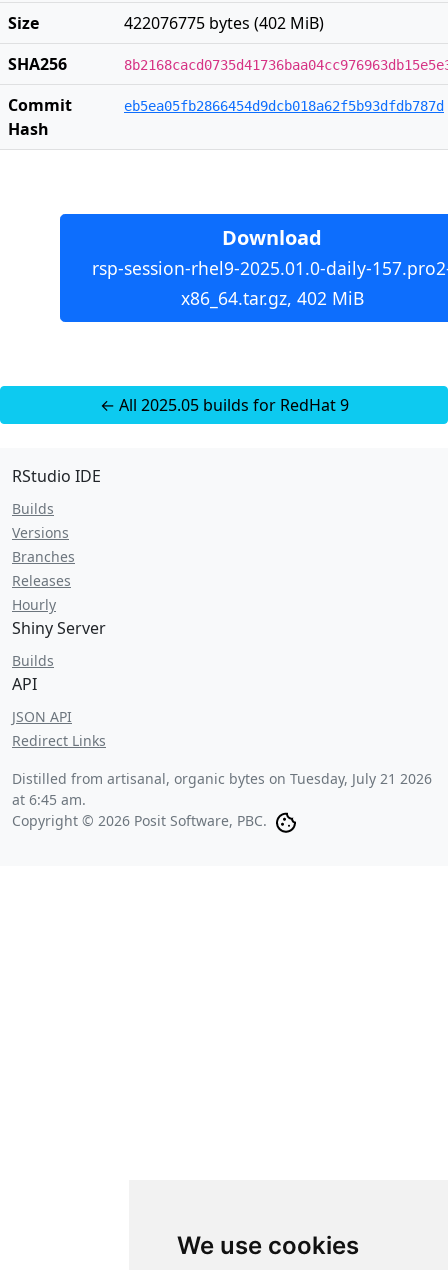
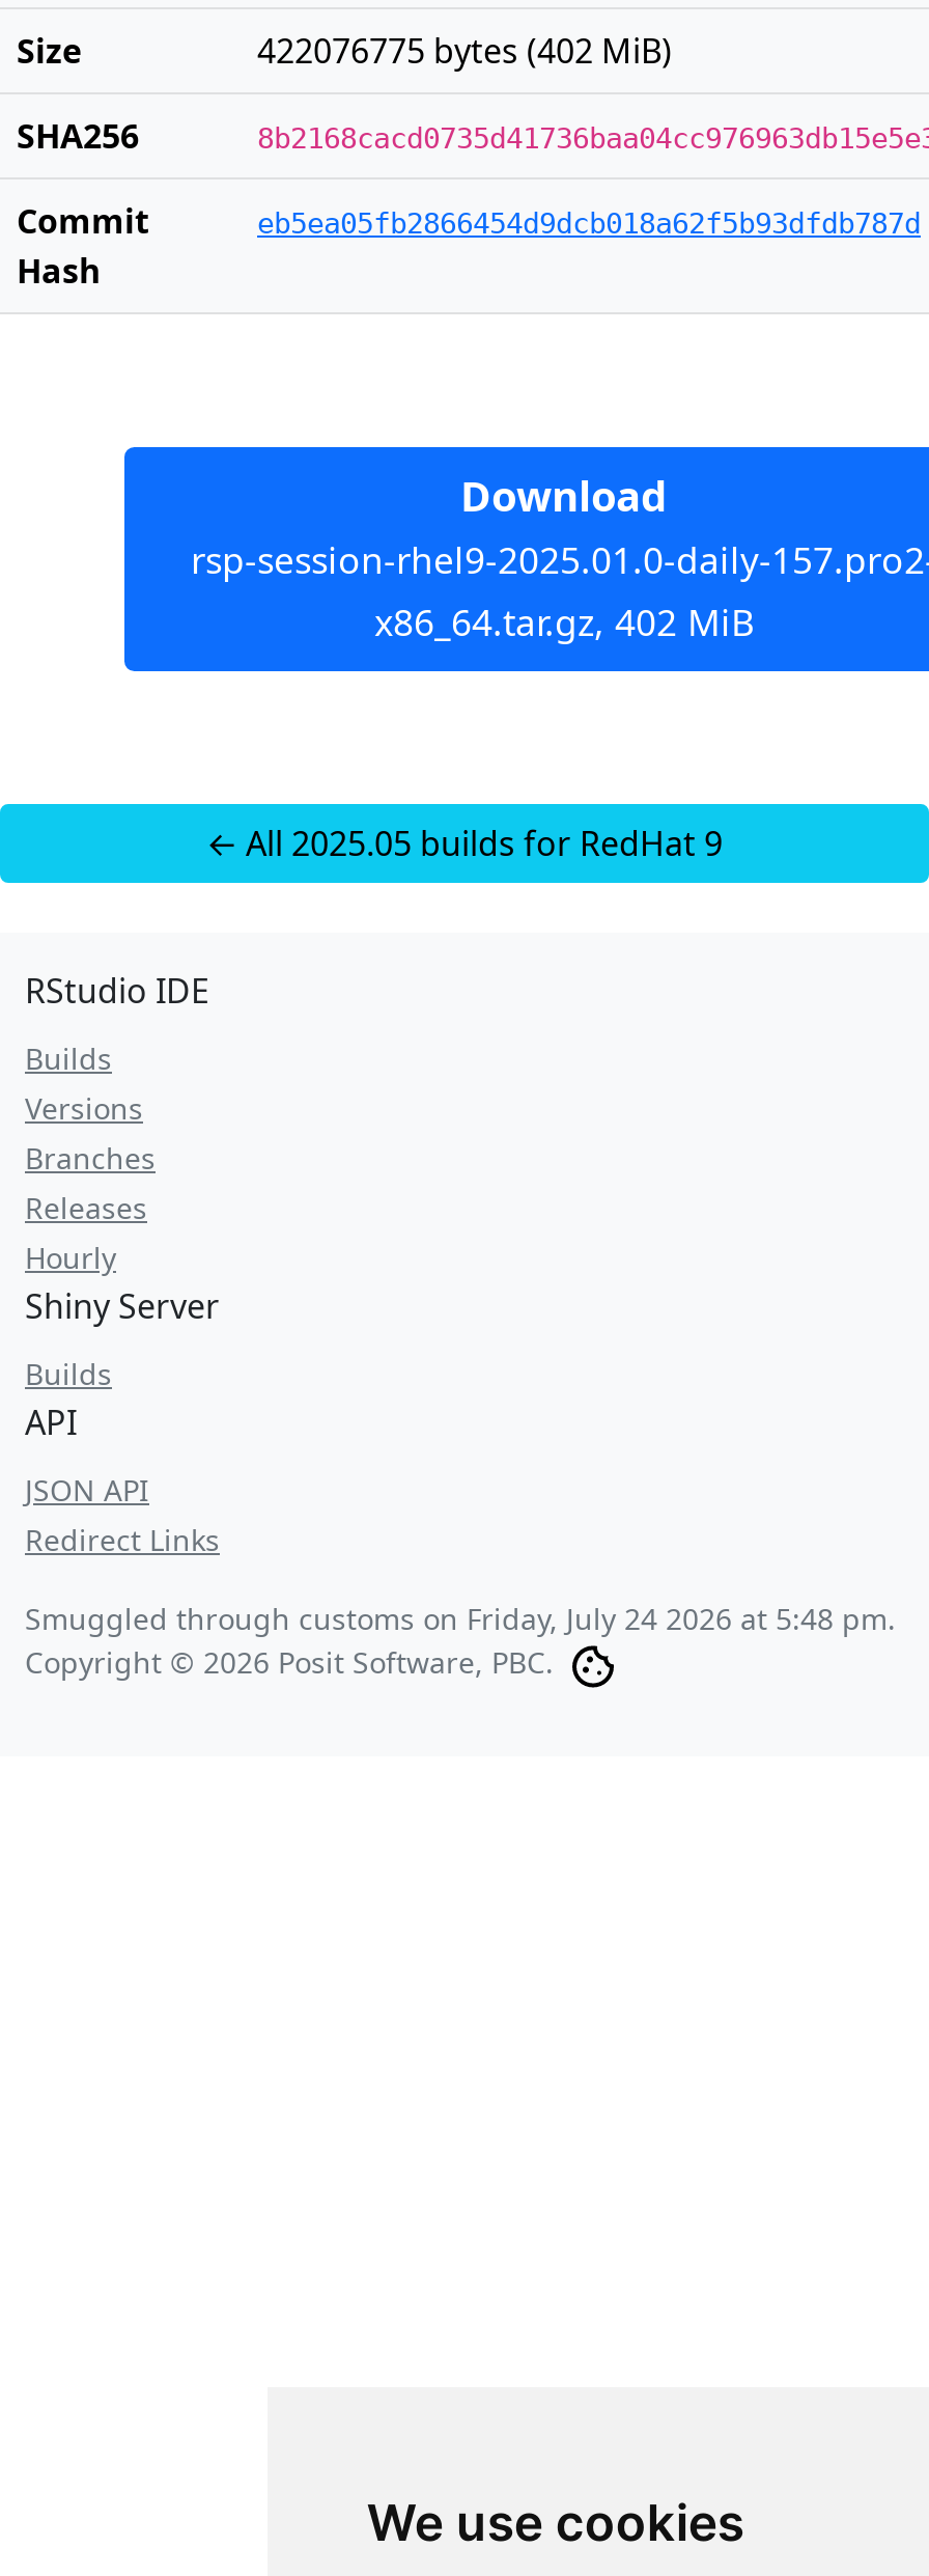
[12,769,432,809] Distilled from artisanal, organic bytes on Tuesday, July 21 2026 | at 6:45 am. -> [25,1599,896,1638] Smuggled through customs on Friday, July 24 2026 at 5:48 pm.

